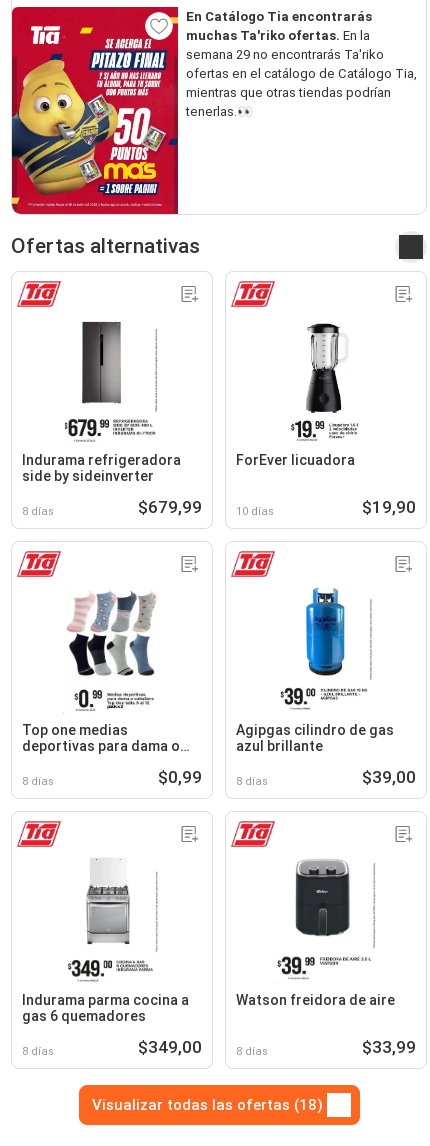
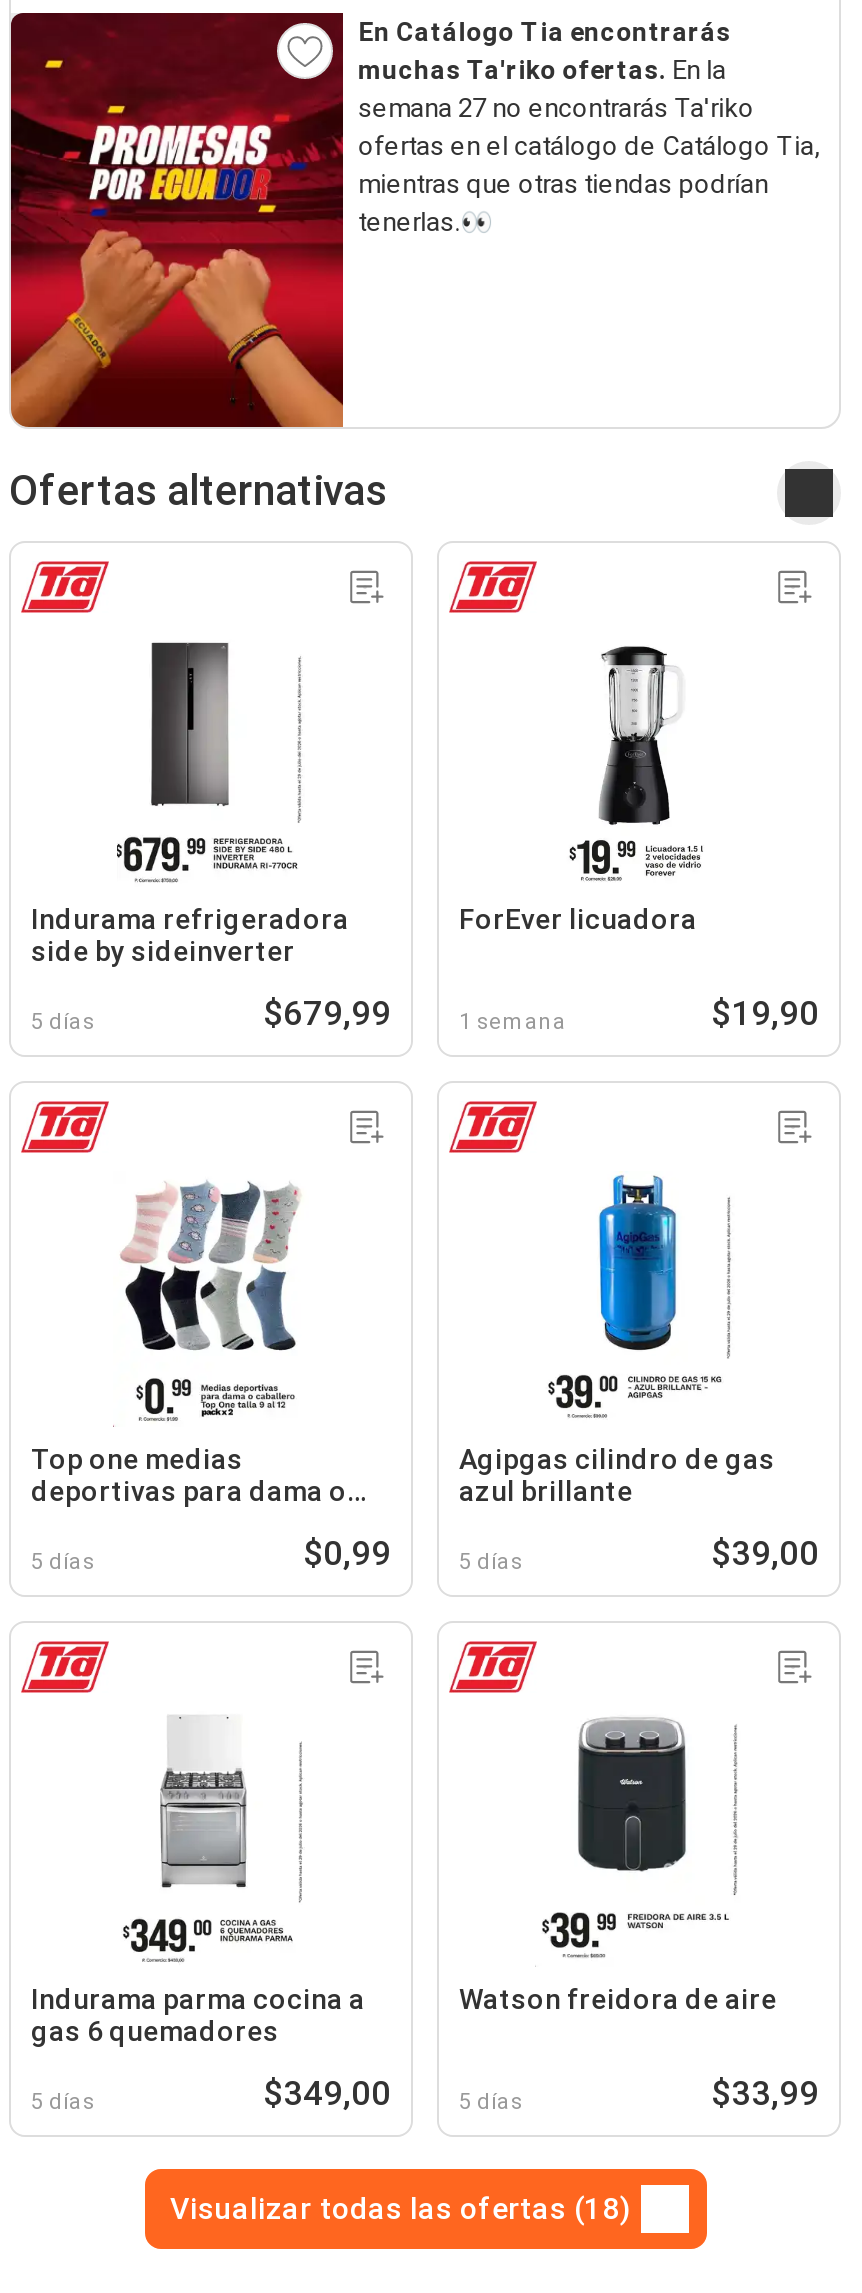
[11,6,384,215] [image] | semana 29 no encontrarás Ta'riko -> [9,11,754,429] [image] | semana 27 no encontrarás Ta'riko
[22,505,54,518] 8 días -> [31,1009,95,1035] 5 días
[236,505,274,518] 10 días -> [459,1009,567,1035] 1 semana
[22,775,54,788] 8 días -> [31,1549,95,1575] 5 días
[236,775,268,788] 8 días -> [459,1549,523,1575] 5 días
[22,1045,54,1058] 8 días -> [31,2089,95,2115] 5 días
[236,1045,268,1058] 8 días -> [459,2089,523,2115] 5 días

